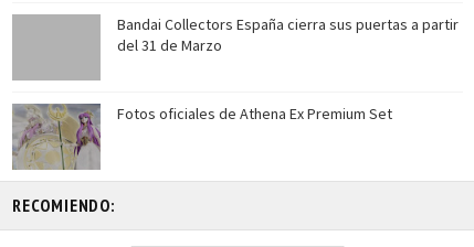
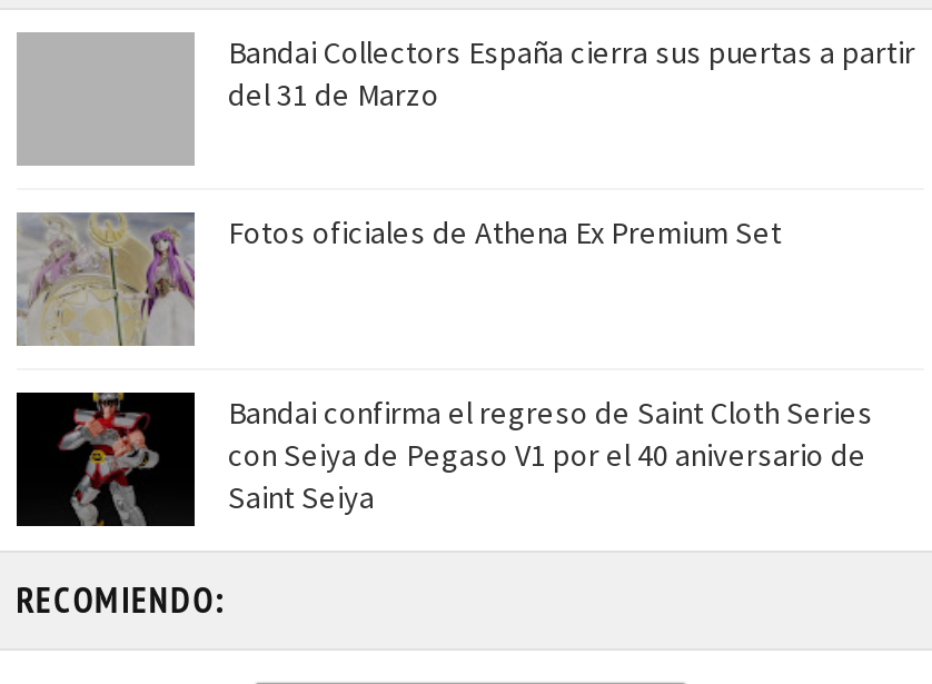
none -> [17,390,873,526] [image] | Bandai confirma el regreso de Saint Cloth Series | con Seiya de Pegaso V1 por el 40 aniversario de | Saint Seiya

